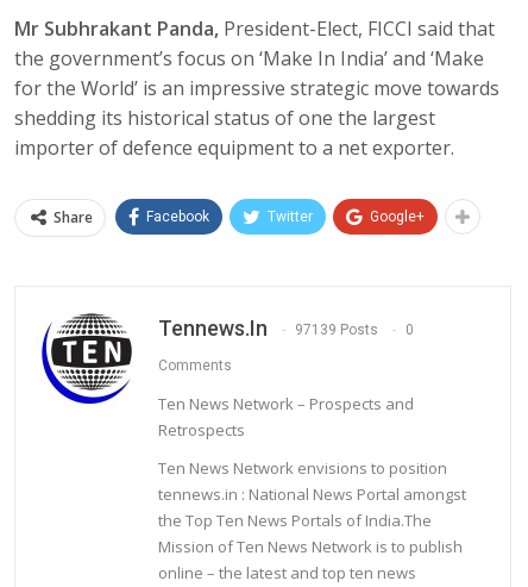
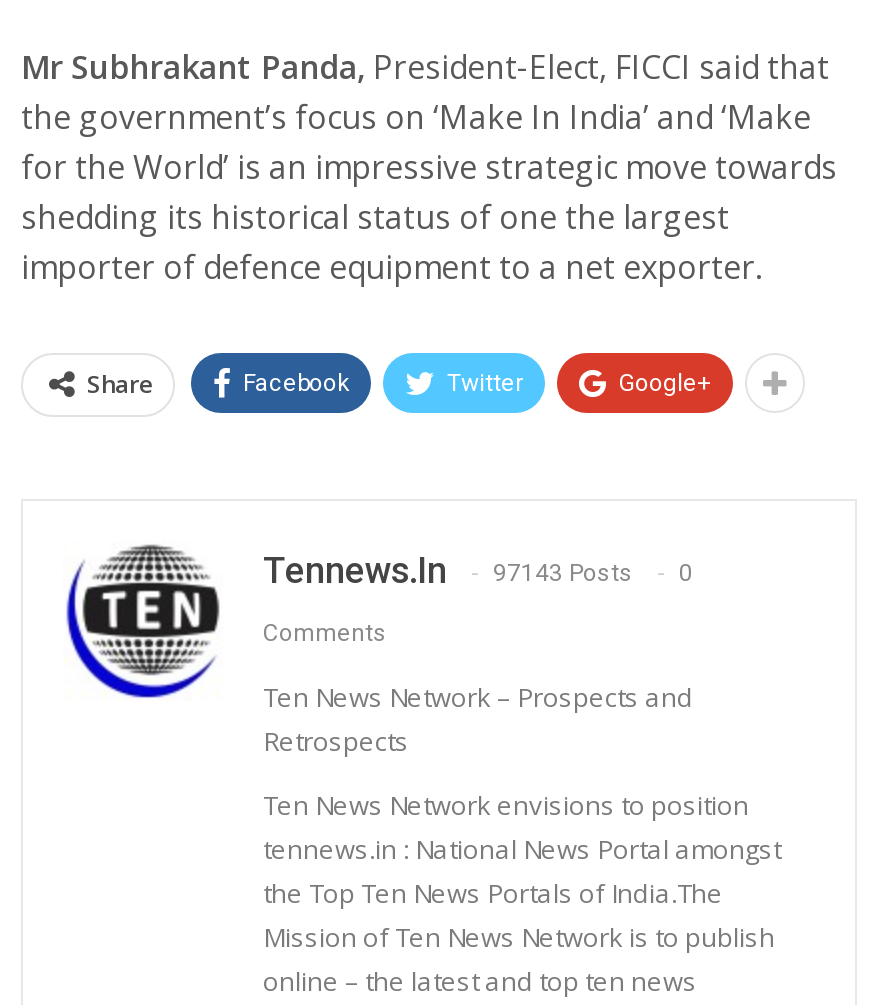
[158,315,414,340] Tennews.in 97139 Posts 0 -> [263,548,693,590] Tennews.in 97143 Posts 0

